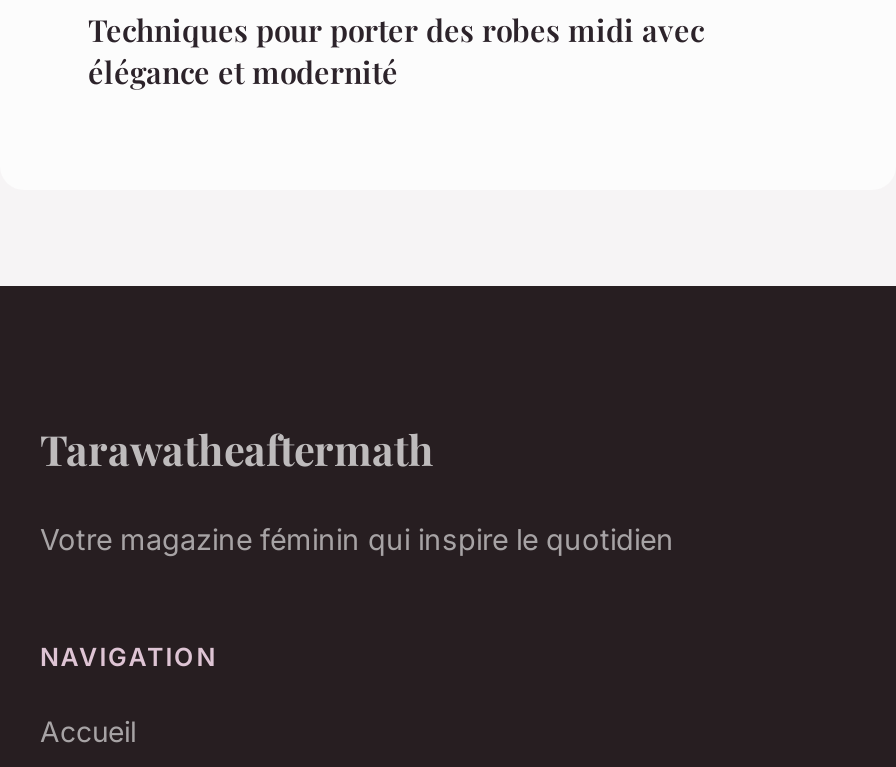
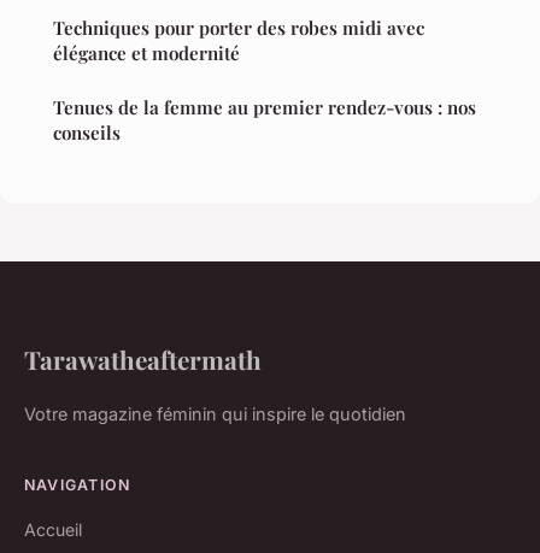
none -> [53,95,476,145] Tenues de la femme au premier rendez-vous : nos | conseils

